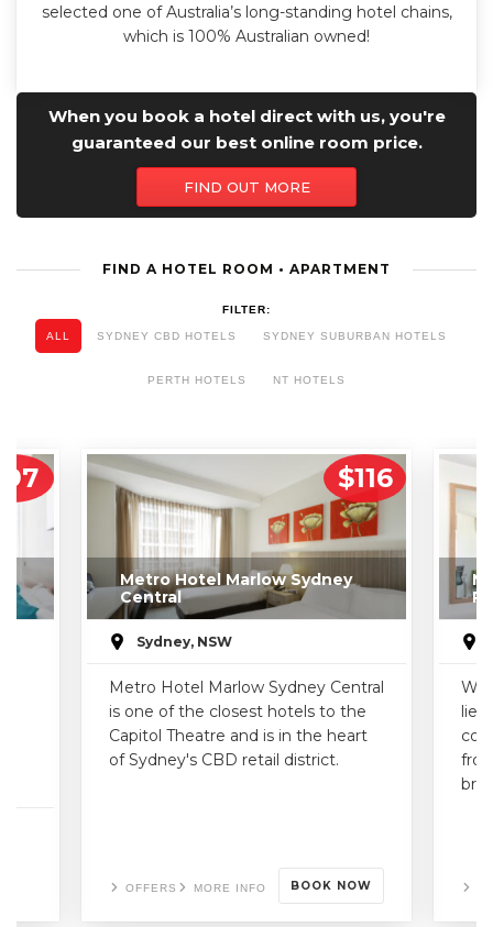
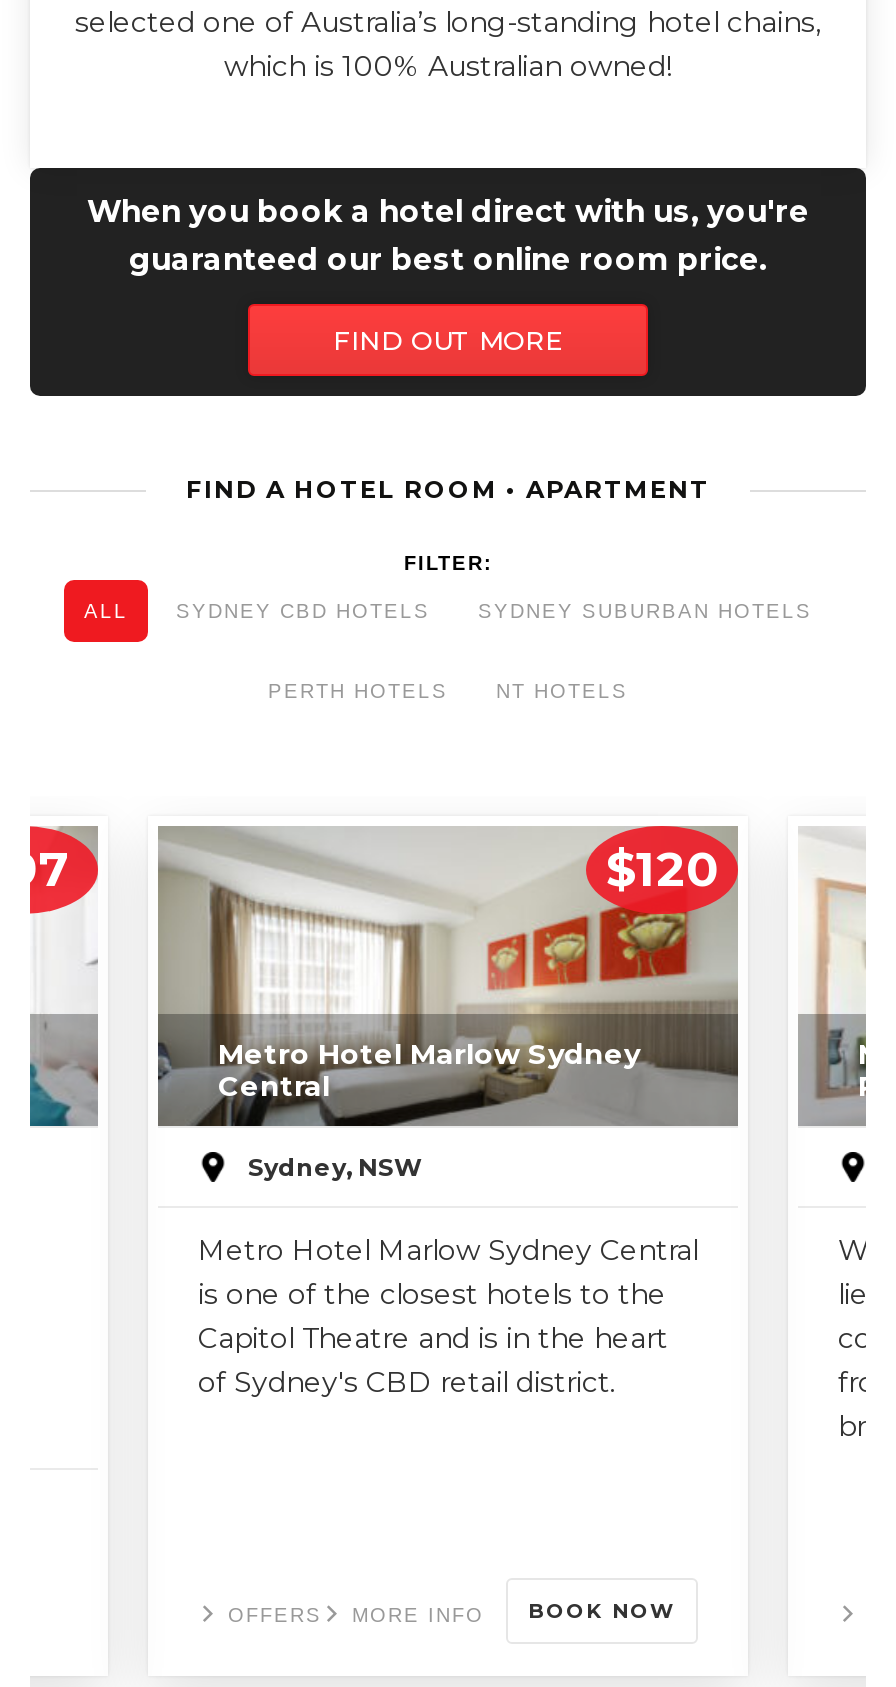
[337,462,392,494] $116 -> [606,840,718,898] $120

